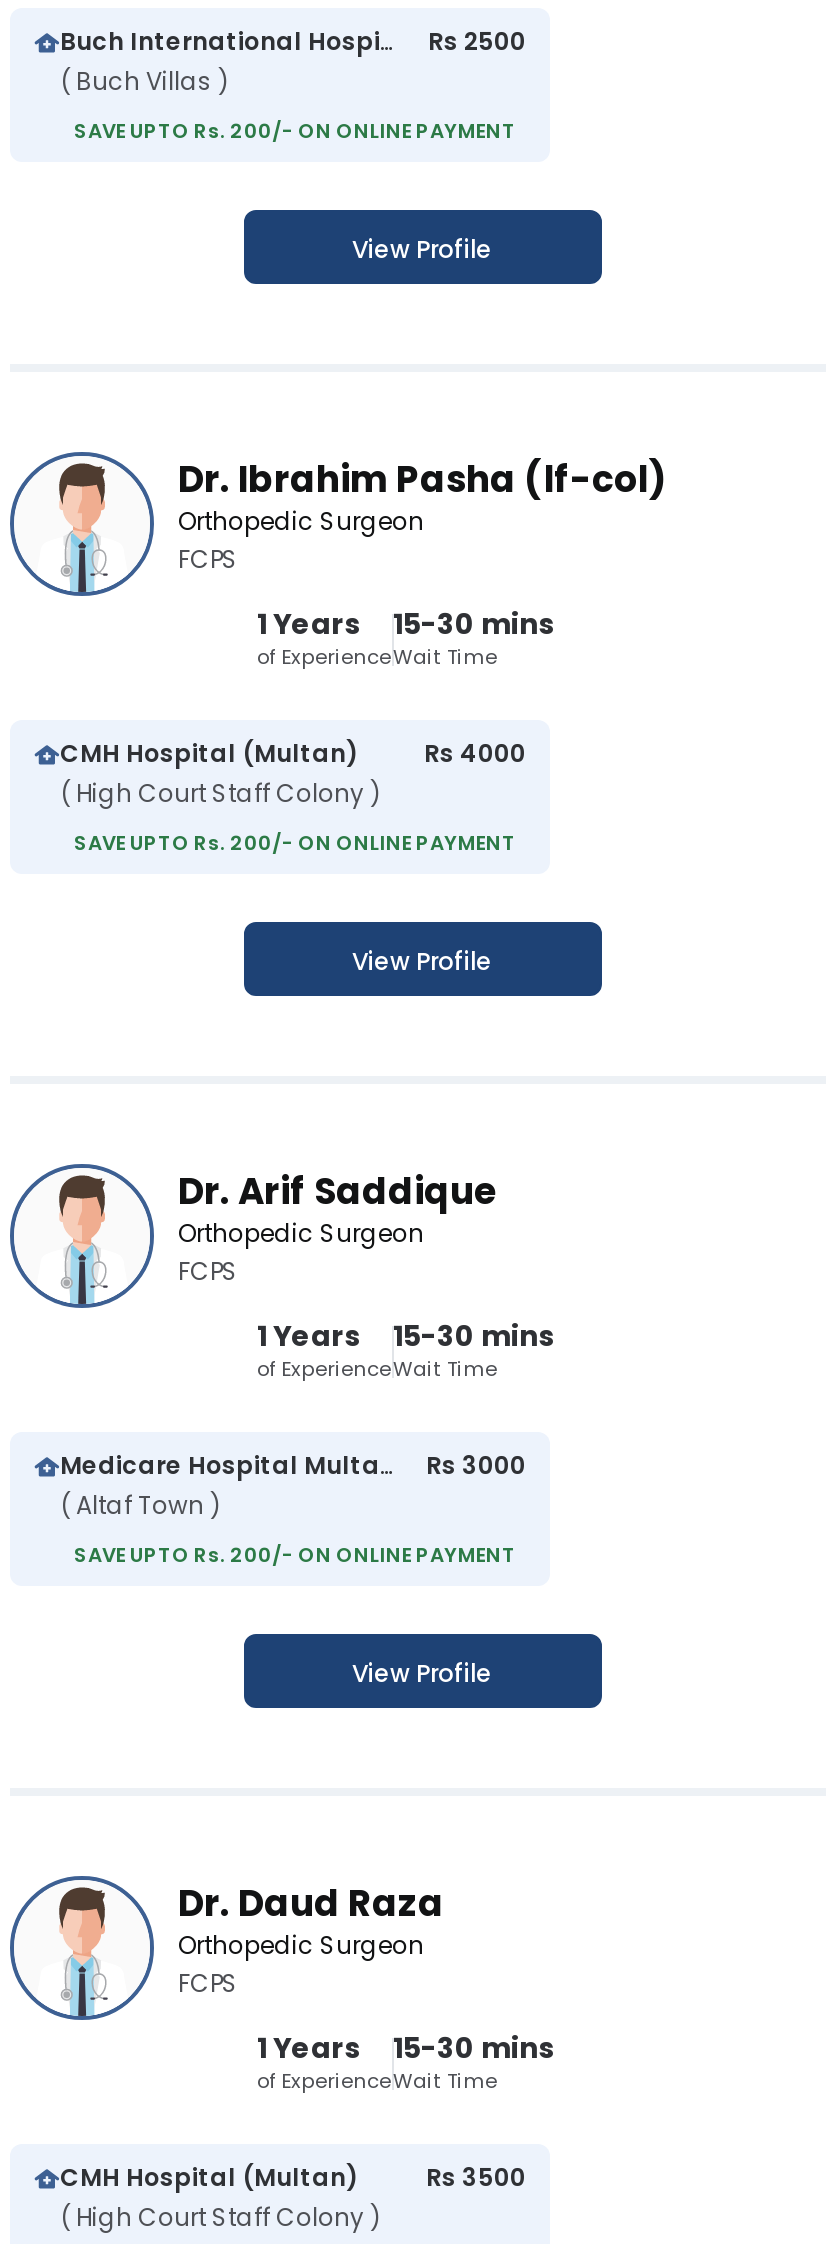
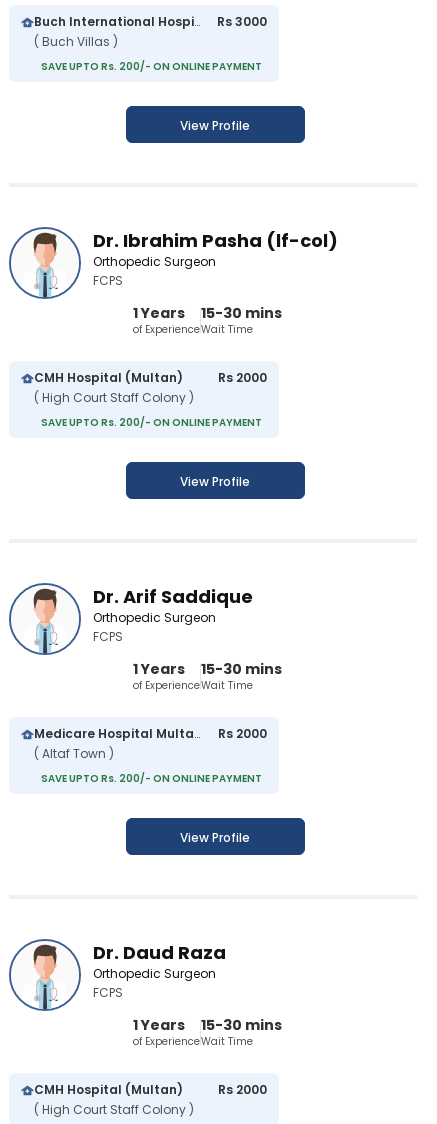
[428,24,526,58] Rs 2500 -> [217,13,267,30] Rs 3000
[424,736,526,770] Rs 4000 -> [218,369,267,386] Rs 2000
[426,1448,526,1482] Rs 3000 -> [218,725,267,742] Rs 2000
[426,2160,526,2194] Rs 3500 -> [218,1081,267,1098] Rs 2000

